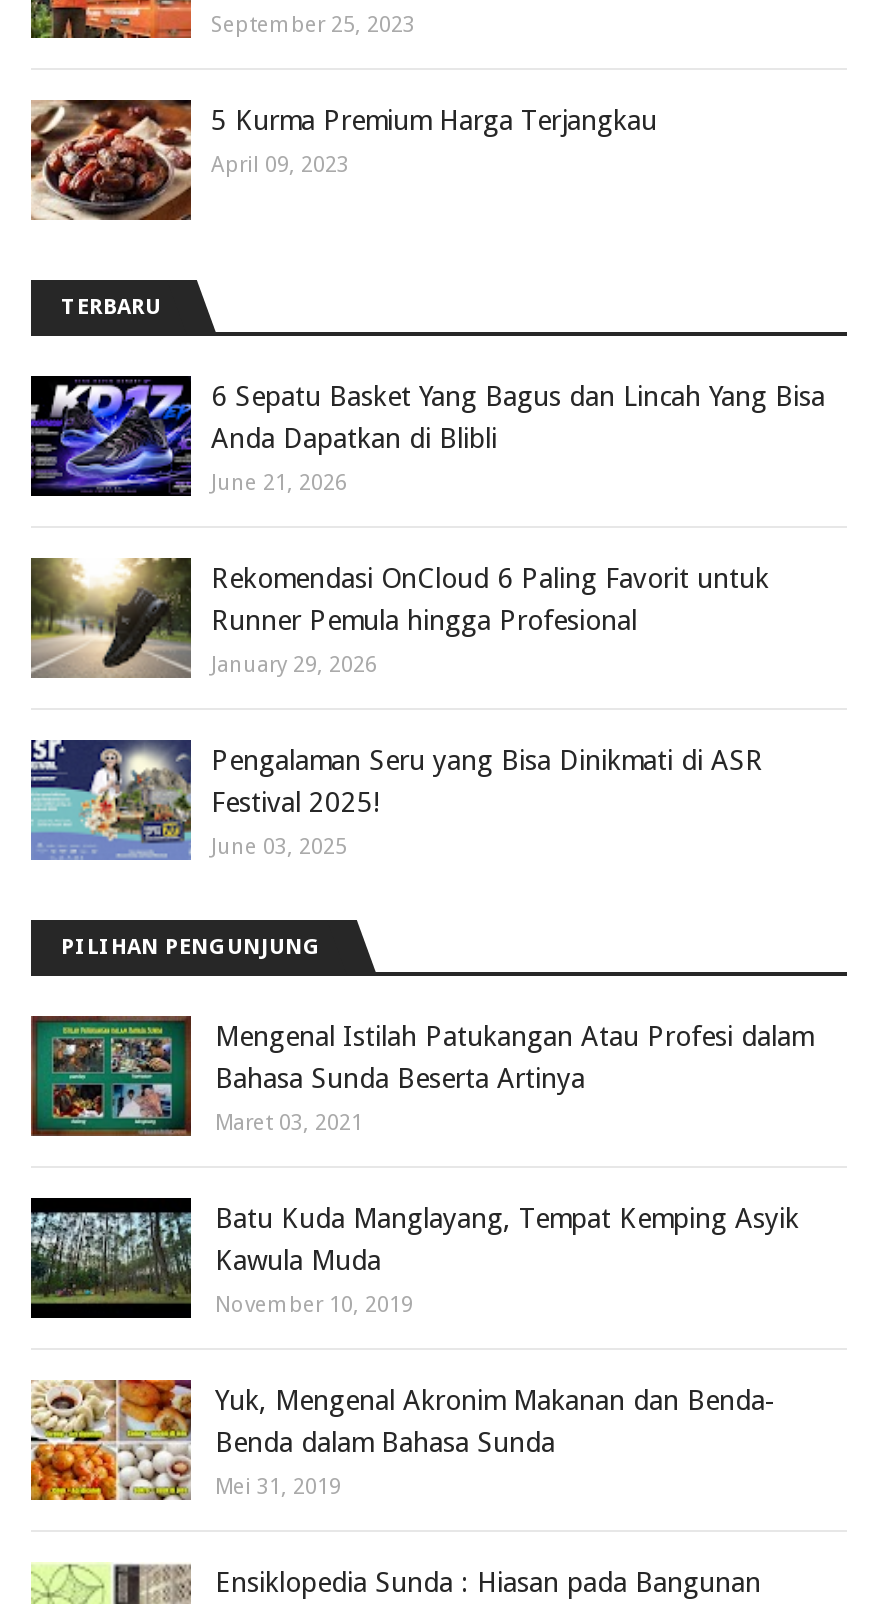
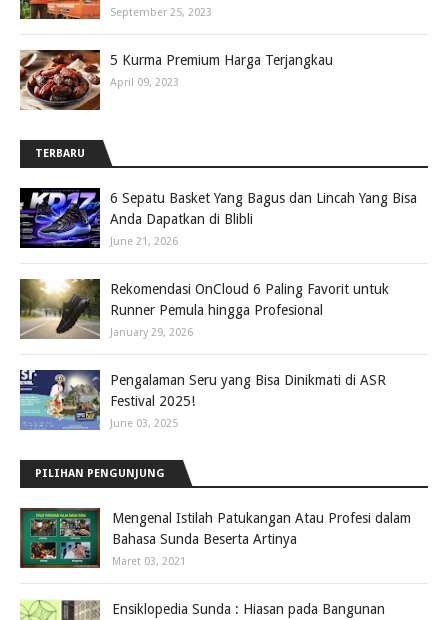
[29,1196,799,1500] [image] | Batu Kuda Manglayang, Tempat Kemping Asyik | Kawula Muda | November 10, 2019 | Yuk, Mengenal Akronim Makanan dan Benda- | Benda dalam Bahasa Sunda | Mei 31, 2019 -> none
[31,1378,187,1502] [image] -> none

